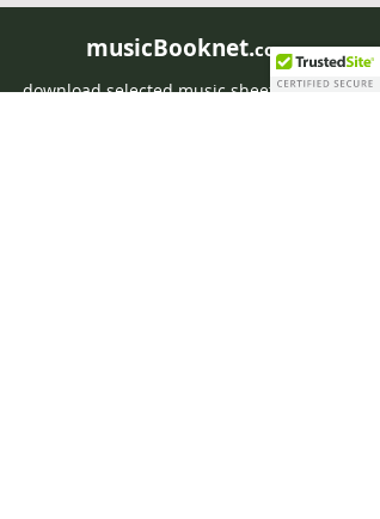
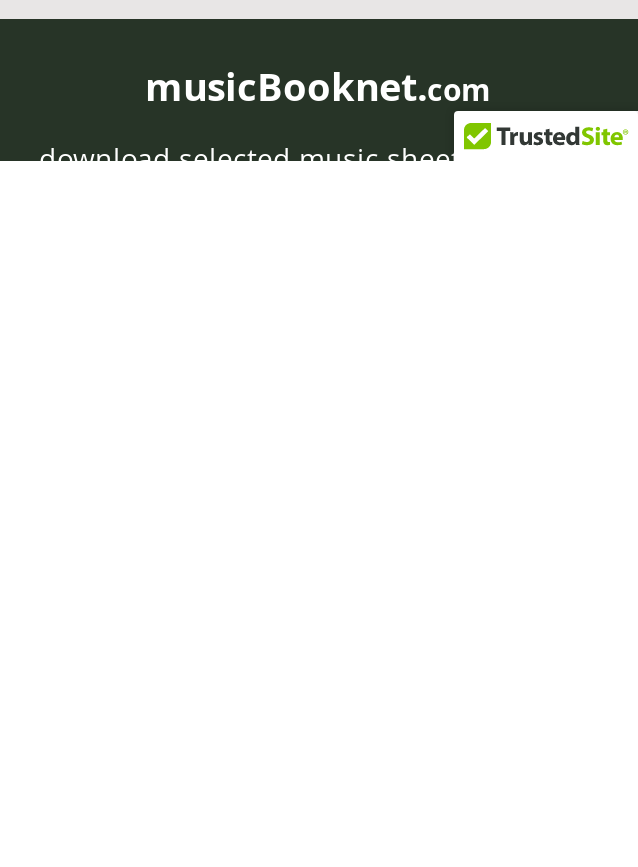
[275,45,376,88] [image] -> [462,85,632,151] [image]

